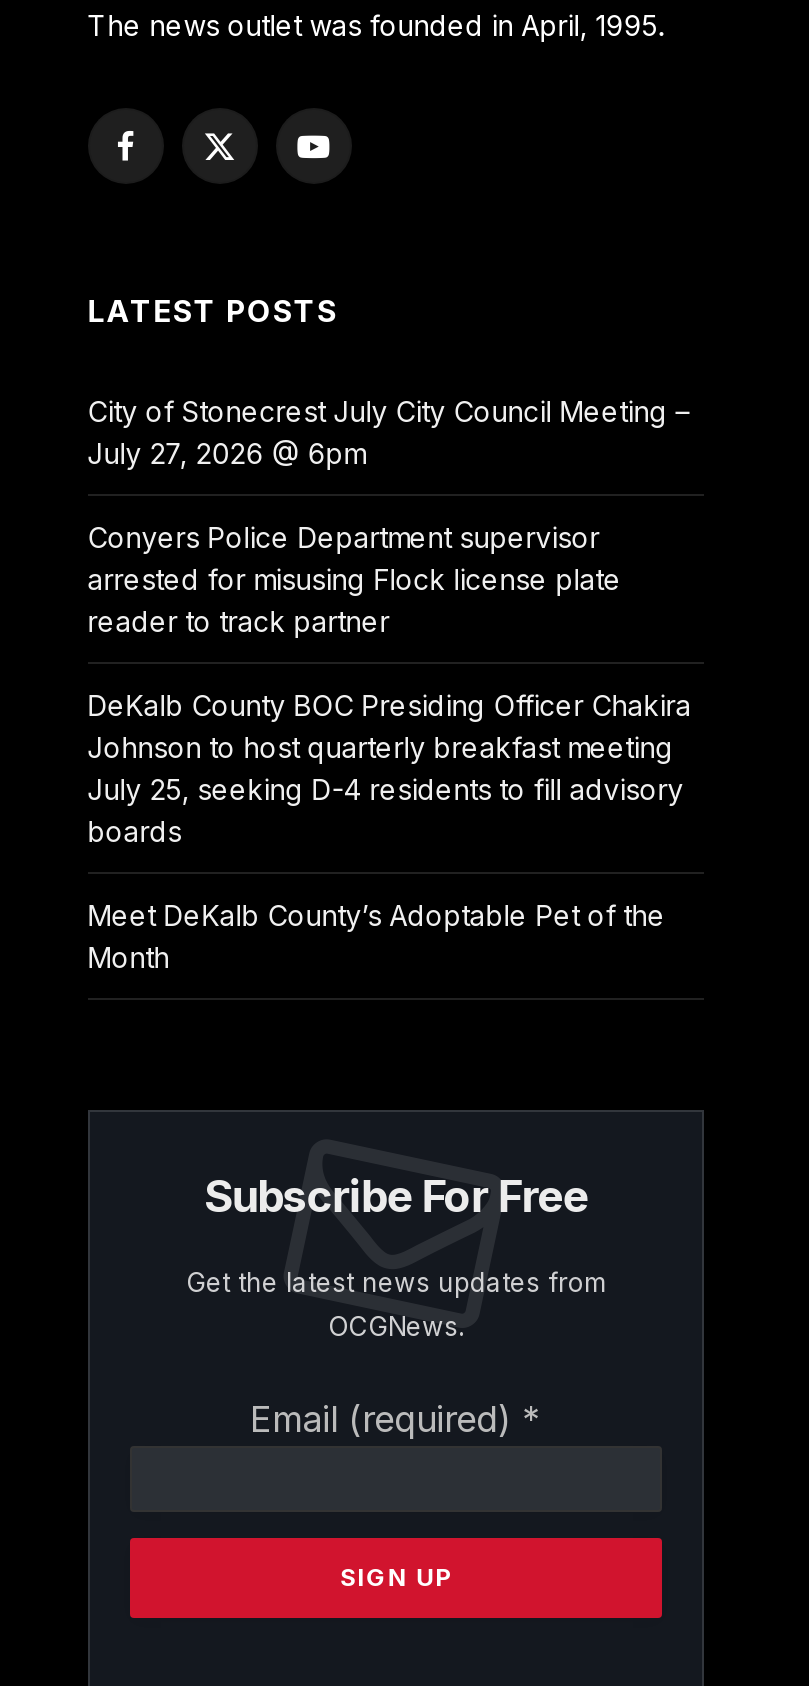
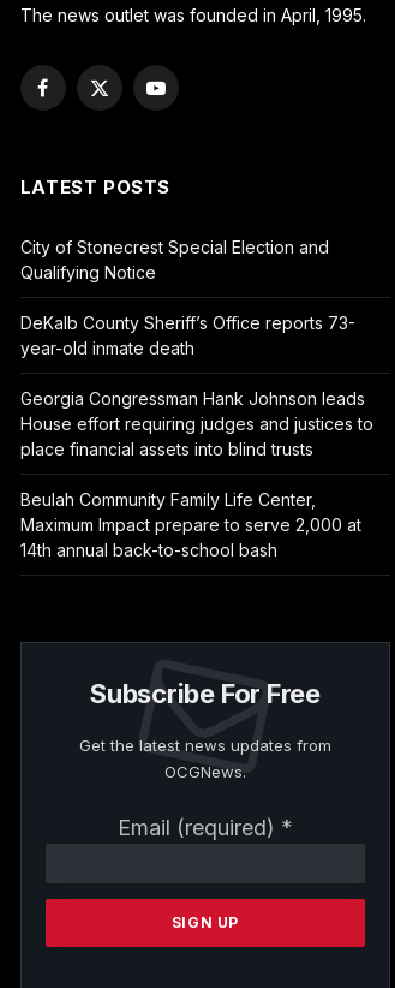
[88,394,690,470] City of Stonecrest July City Council Meeting – | July 27, 2026 @ 6pm -> [20,237,329,283] City of Stonecrest Special Election and | Qualifying Notice
[88,520,622,638] Conyers Police Department supervisor | arrested for misusing Flock license plate | reader to track partner -> [20,313,355,358] DeKalb County Sheriff’s Office reports 73- | year-old inmate death
[88,688,692,848] DeKalb County BOC Presiding Officer Chakira | Johnson to host quarterly breakfast meeting | July 25, seeking D-4 residents to fill advisory | boards -> [20,388,373,459] Georgia Congressman Hank Johnson leads | House effort requiring judges and justices to | place financial assets into blind trusts
[88,898,666,974] Meet DeKalb County’s Adoptable Pet of the | Month -> [20,489,361,560] Beulah Community Family Life Center, | Maximum Impact prepare to serve 2,000 at | 14th annual back-to-school bash

